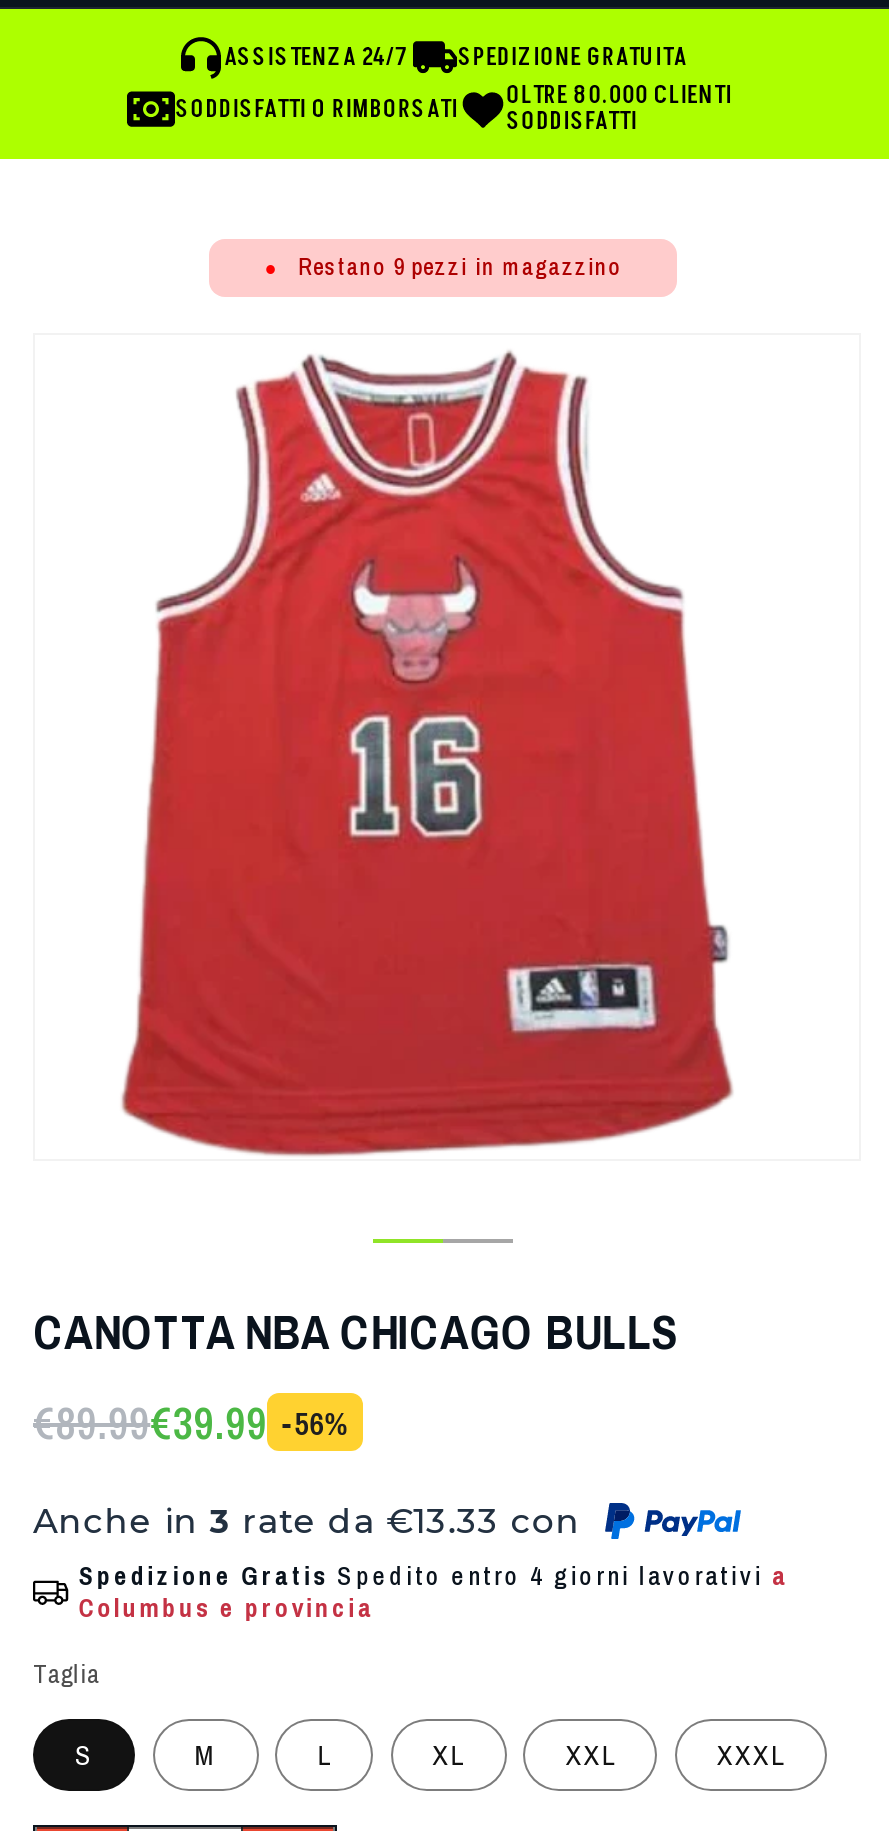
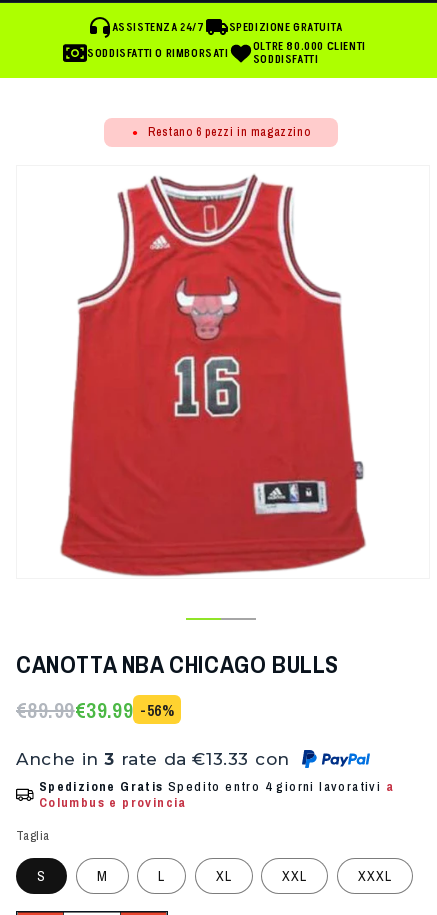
[298,251,621,283] Restano 9 pezzi in magazzino -> [148,124,310,140] Restano 6 pezzi in magazzino

